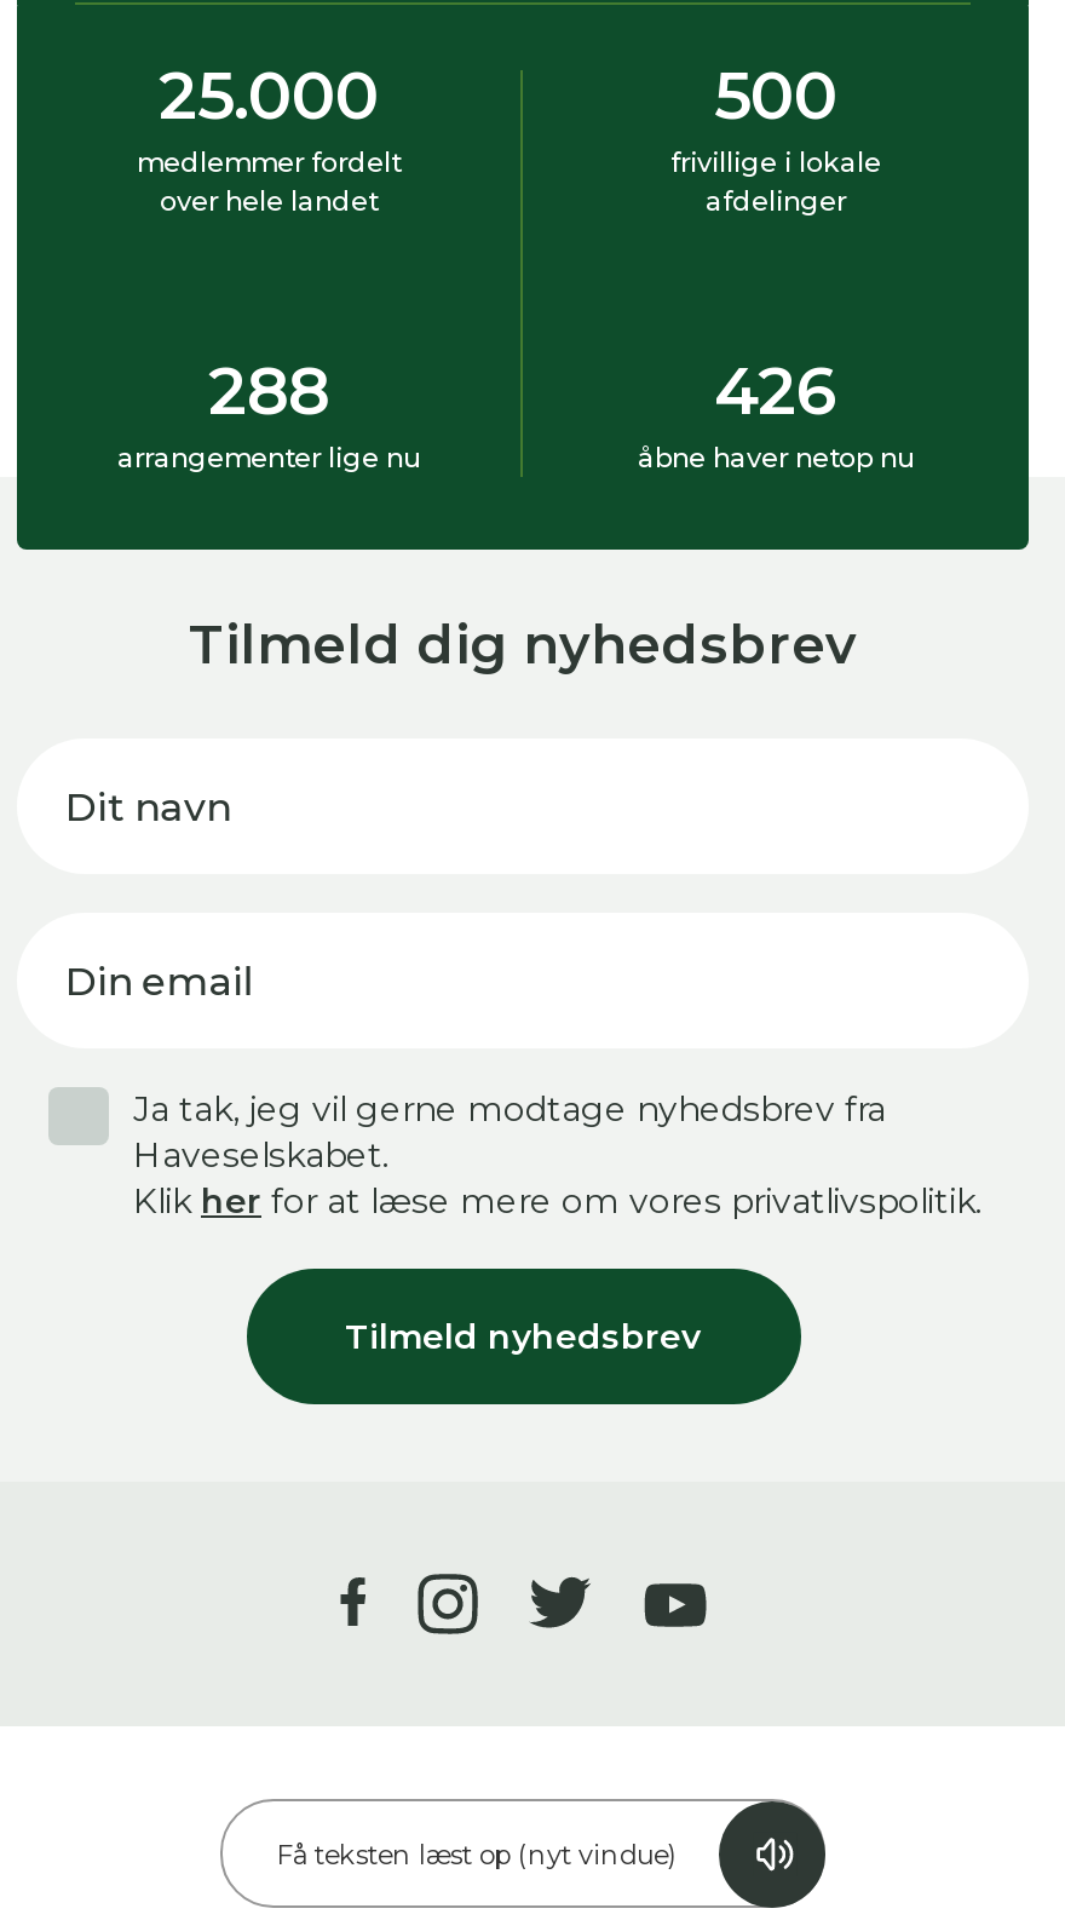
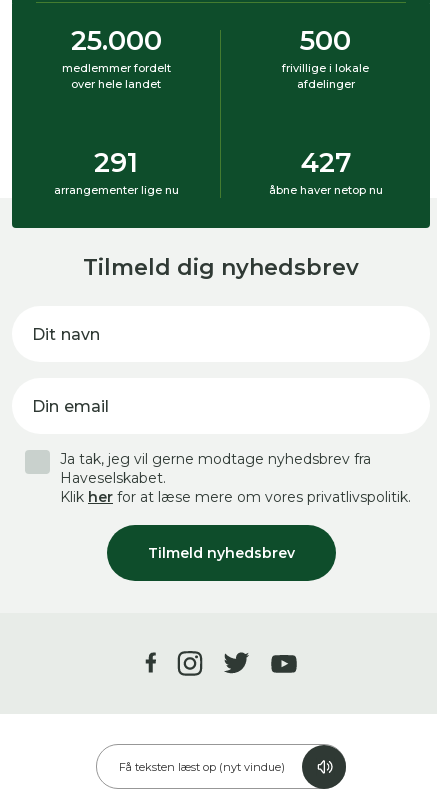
[208,351,329,431] 288 -> [94,146,138,179] 291
[714,351,837,431] 426 -> [300,146,350,179] 427

